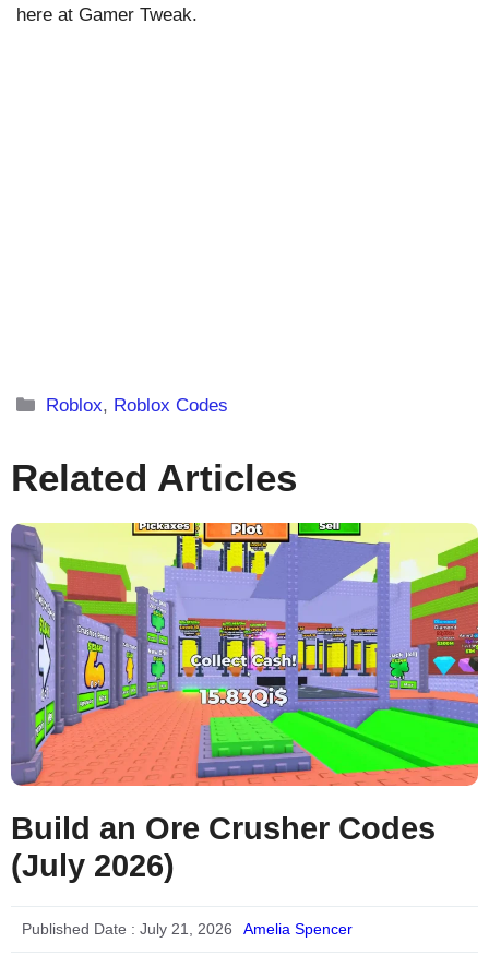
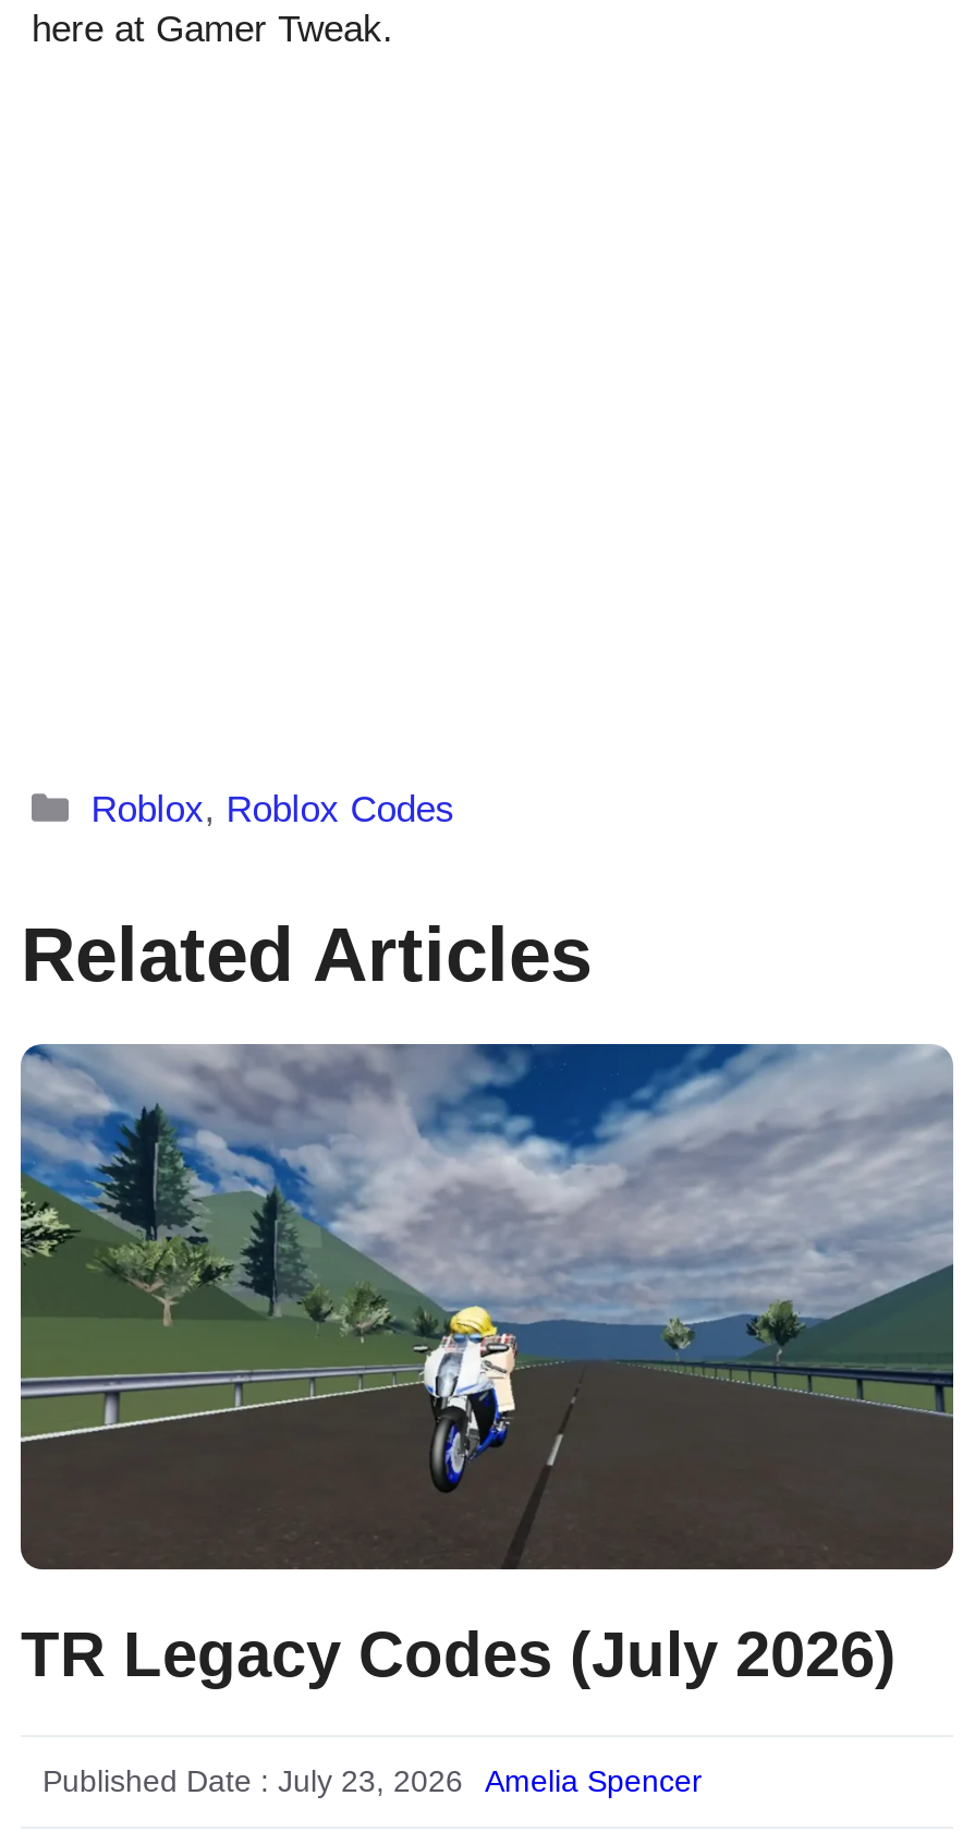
[10,522,479,883] [image] | Build an Ore Crusher Codes | (July 2026) -> [19,1042,955,1689] [image] | TR Legacy Codes (July 2026)
[22,920,232,937] Published Date : July 21, 2026 -> [42,1763,463,1798] Published Date : July 23, 2026

